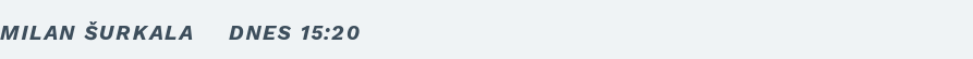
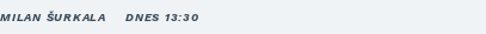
[0,21,361,44] MILAN ŠURKALA DNES 15:20 -> [0,10,199,23] MILAN ŠURKALA DNES 13:30

